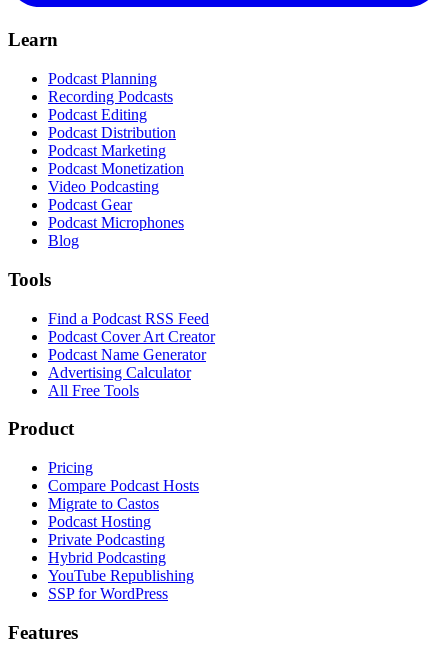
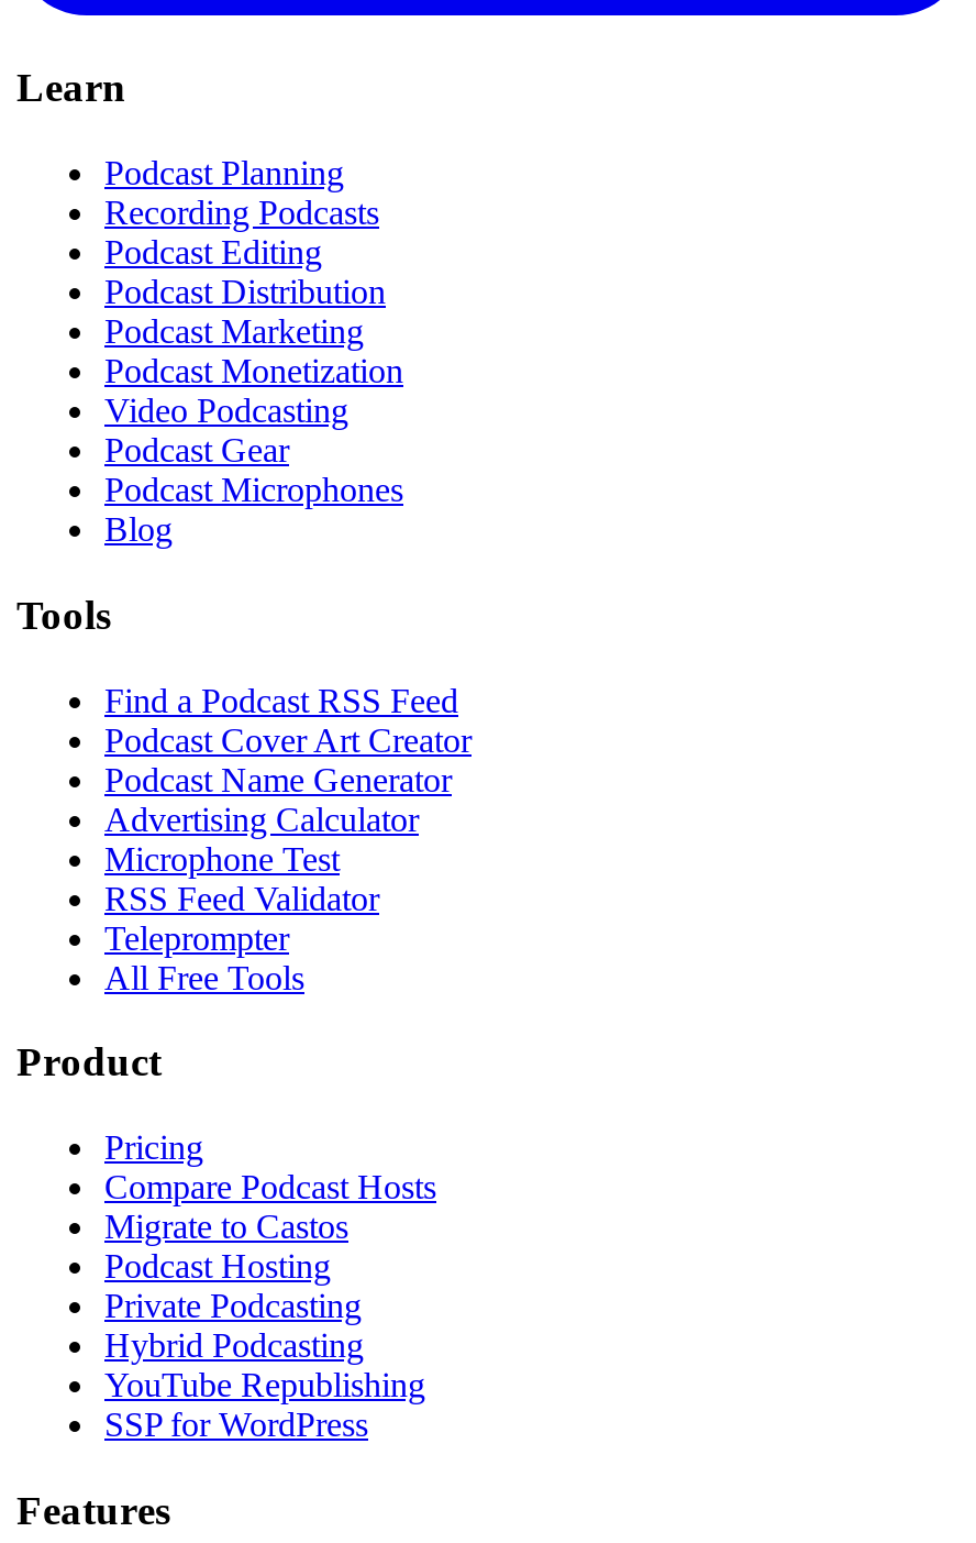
none -> [104,839,379,956] Microphone Test | RSS Feed Validator | Teleprompter

